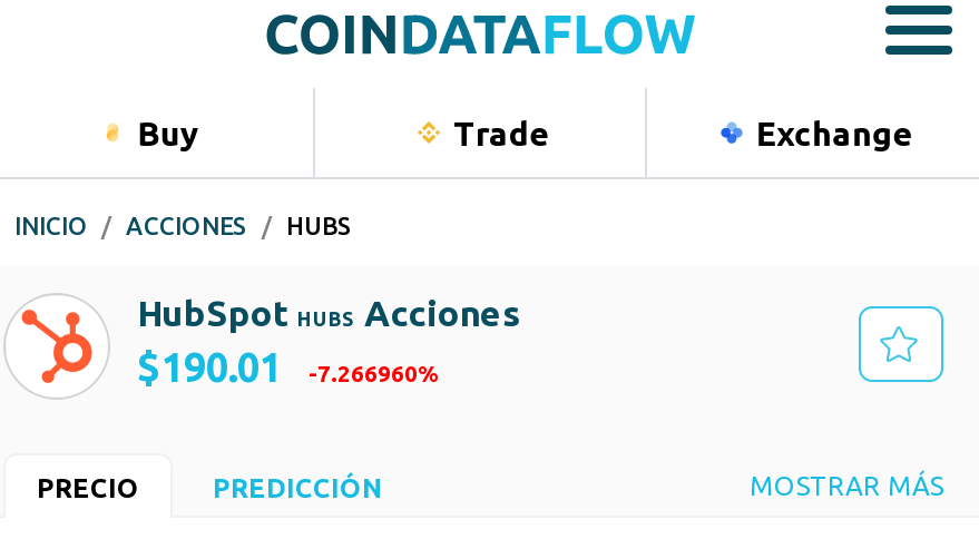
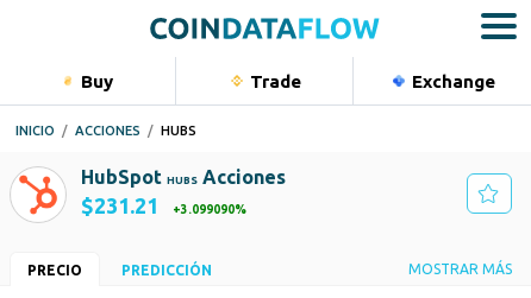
[137,344,282,389] $190.01 -> [81,194,158,217] $231.21
[309,362,440,386] -7.266960% -> [181,203,246,216] 3.099090%

